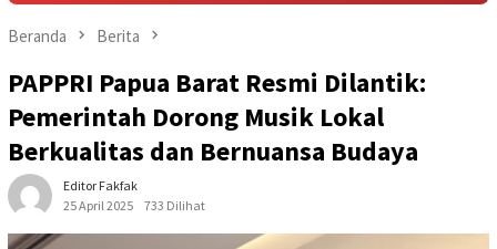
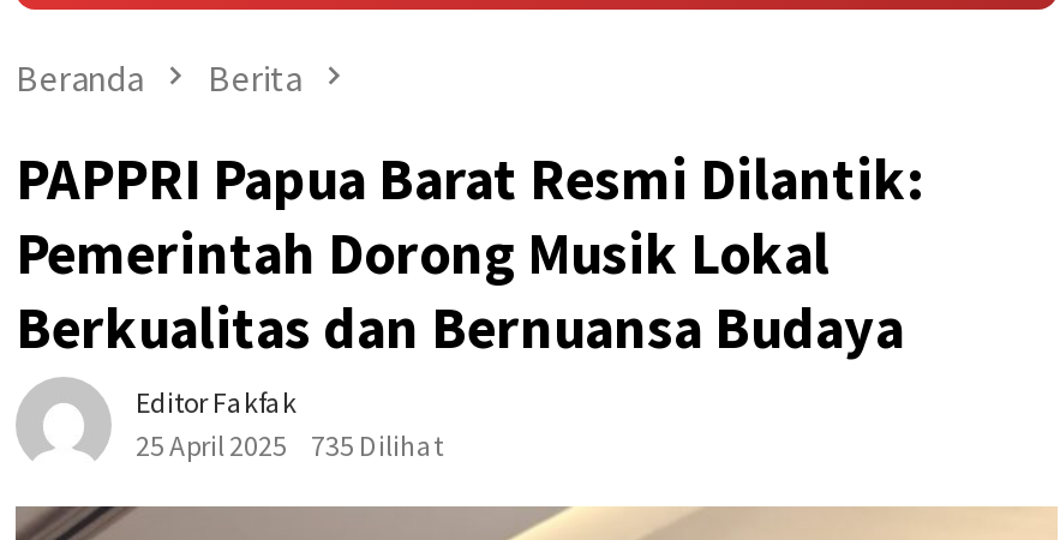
[63,197,205,214] 25 April 2025 733 Dilihat -> [136,428,443,464] 25 April 2025 735 Dilihat

